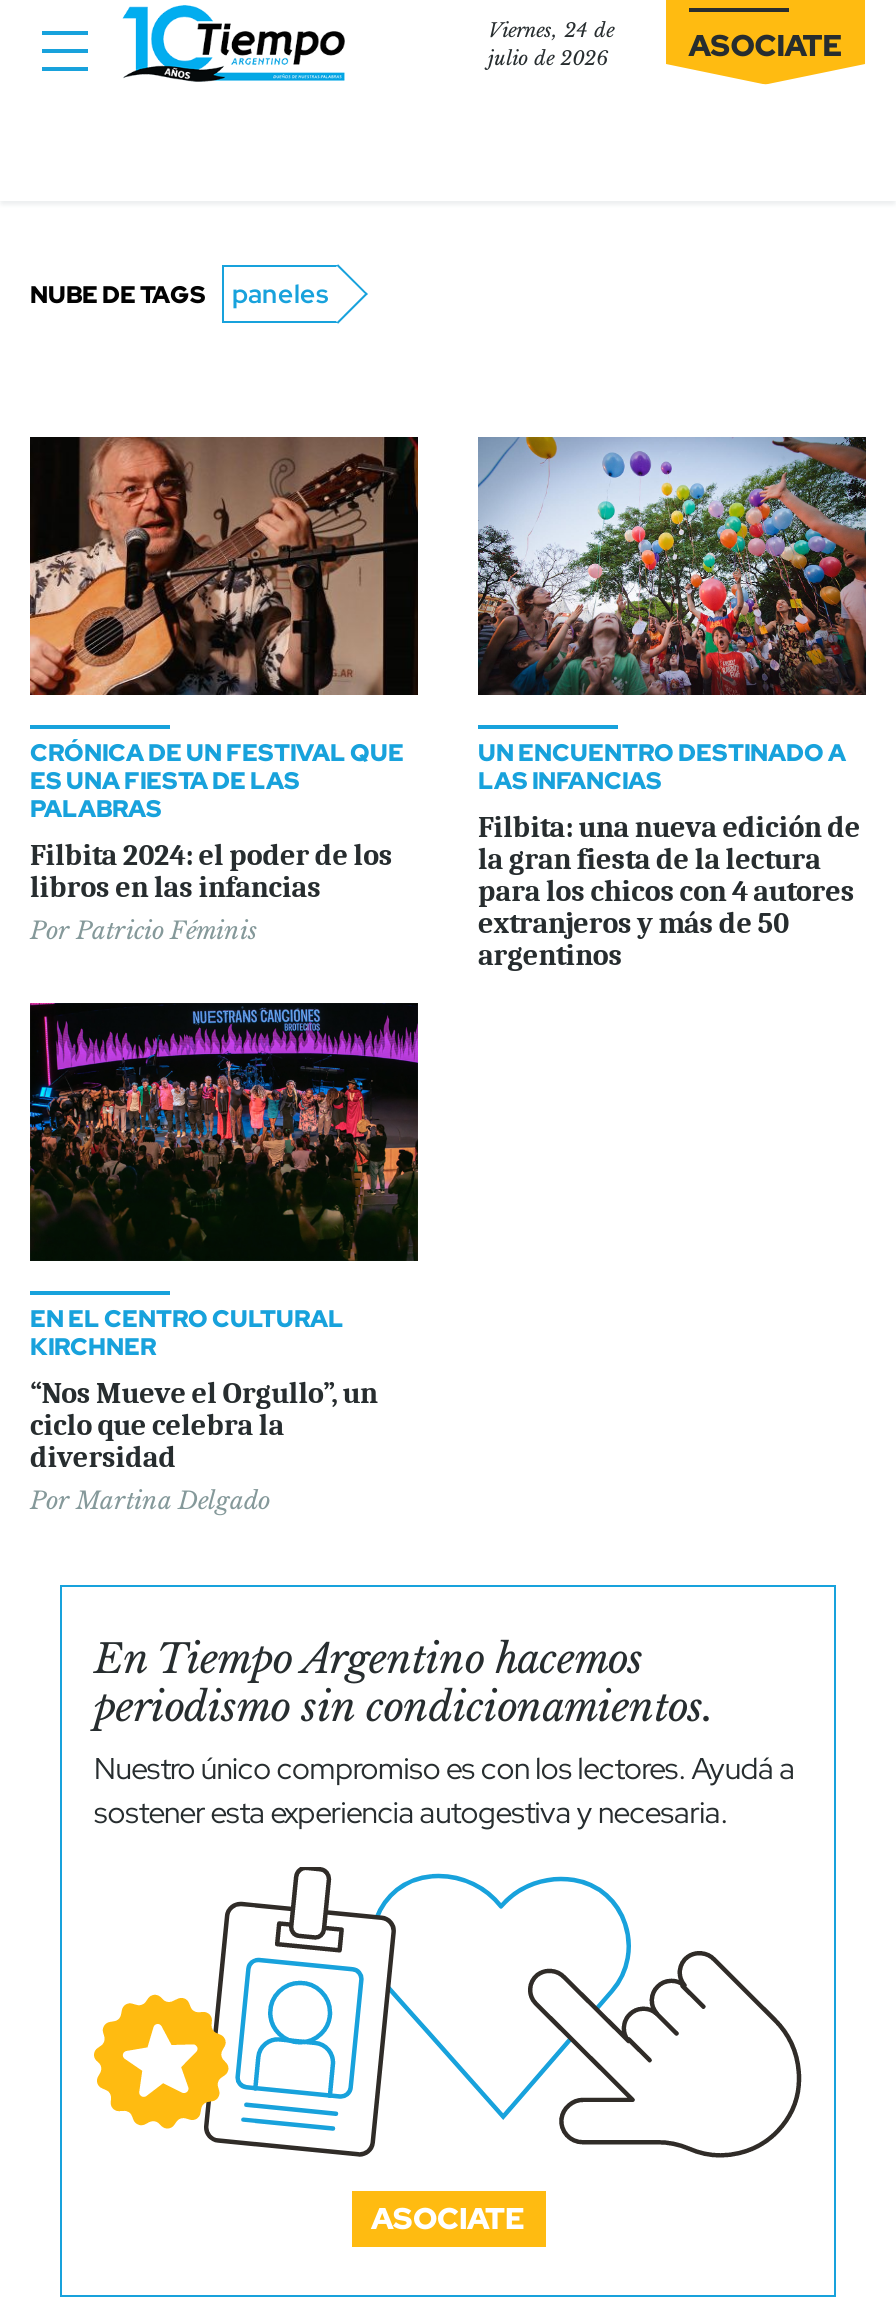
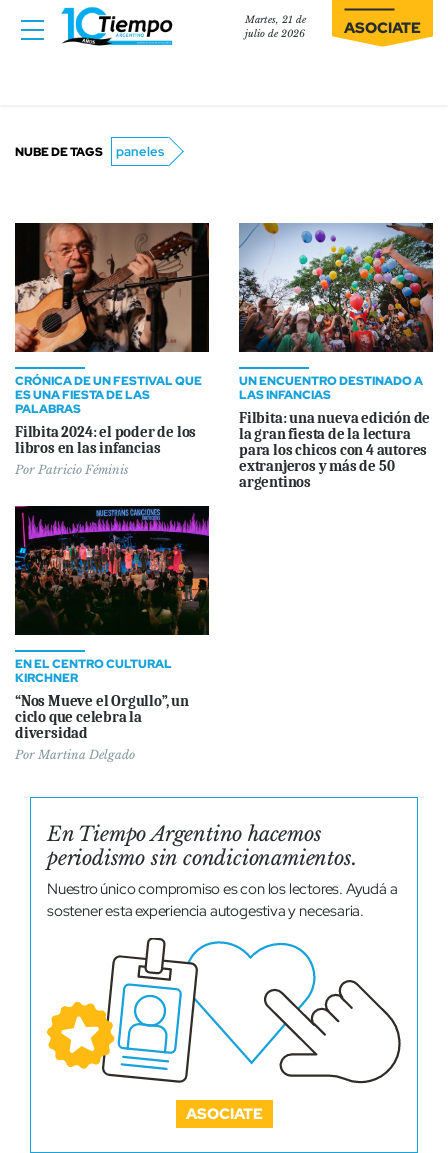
[488,19,614,43] Viernes, 24 de -> [245,14,306,26] Martes, 21 de

